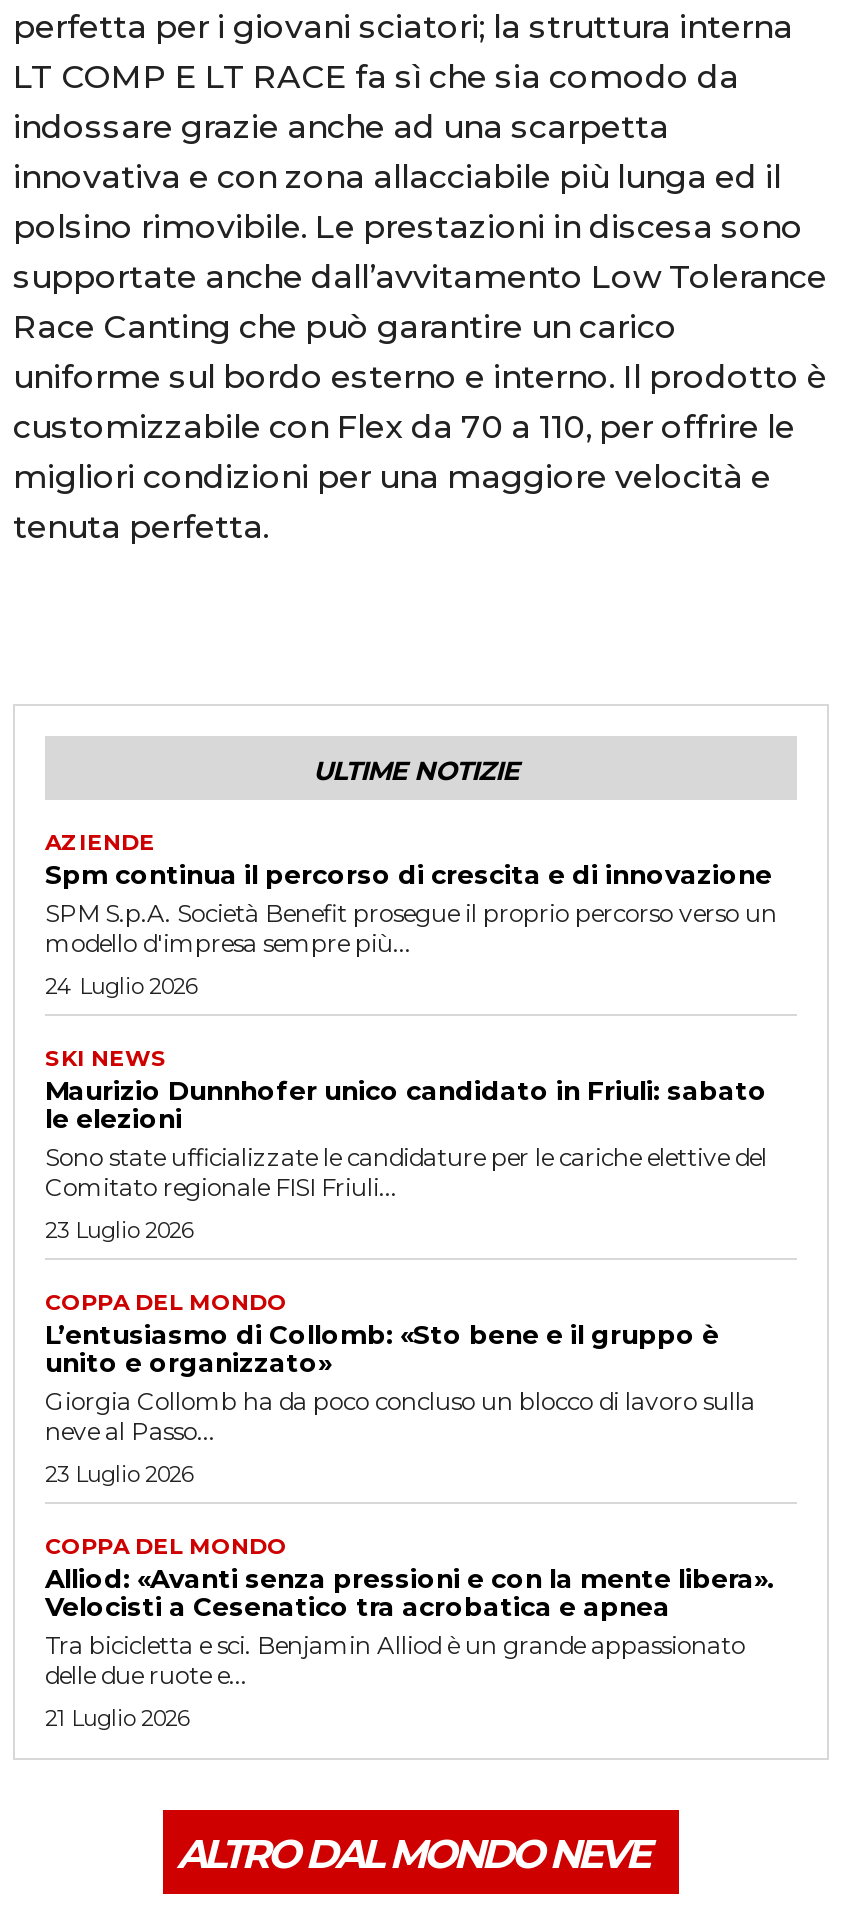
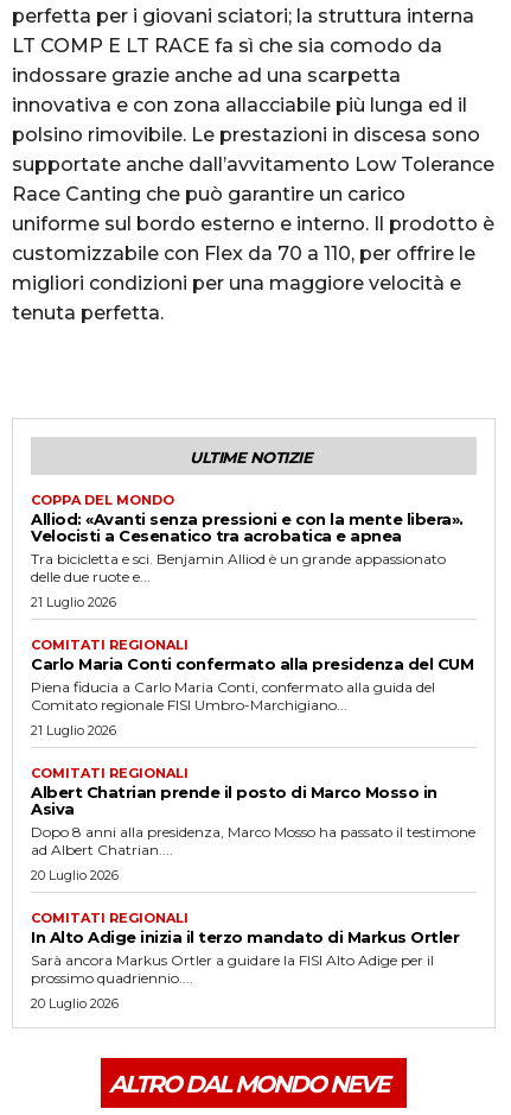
[45,828,777,1488] AZIENDE | Spm continua il percorso di crescita e di innovazione | SPM S.p.A. Società Benefit prosegue il proprio percorso verso un | modello d'impresa sempre più... | 24 Luglio 2026 | SKI NEWS | Maurizio Dunnhofer unico candidato in Friuli: sabato | le elezioni | Sono state ufficializzate le candidature per le cariche elettive del | Comitato regionale FISI Friuli... | 23 Luglio 2026 | COPPA DEL MONDO | L’entusiasmo di Collomb: «Sto bene e il gruppo è | unito e organizzato» | Giorgia Collomb ha da poco concluso un blocco di lavoro sulla | neve al Passo... | 23 Luglio 2026 -> none
moved [45,1532,774,1732] -> [31,491,463,610]: COPPA DEL MONDO | Alliod: «Avanti senza pressioni e con la mente libera». | Velocisti a Cesenatico tra acrobatica e apnea | Tra bicicletta e sci. Benjamin Alliod è un grande appassionato | delle due ruote e... | 21 Luglio 2026
none -> [31,636,475,1011] COMITATI REGIONALI | Carlo Maria Conti confermato alla presidenza del CUM | Piena fiducia a Carlo Maria Conti, confermato alla guida del | Comitato regionale FISI Umbro-Marchigiano... | 21 Luglio 2026 | COMITATI REGIONALI | Albert Chatrian prende il posto di Marco Mosso in | Asiva | Dopo 8 anni alla presidenza, Marco Mosso ha passato il testimone | ad Albert Chatrian.... | 20 Luglio 2026 | COMITATI REGIONALI | In Alto Adige inizia il terzo mandato di Markus Ortler | Sarà ancora Markus Ortler a guidare la FISI Alto Adige per il | prossimo quadriennio.... | 20 Luglio 2026

